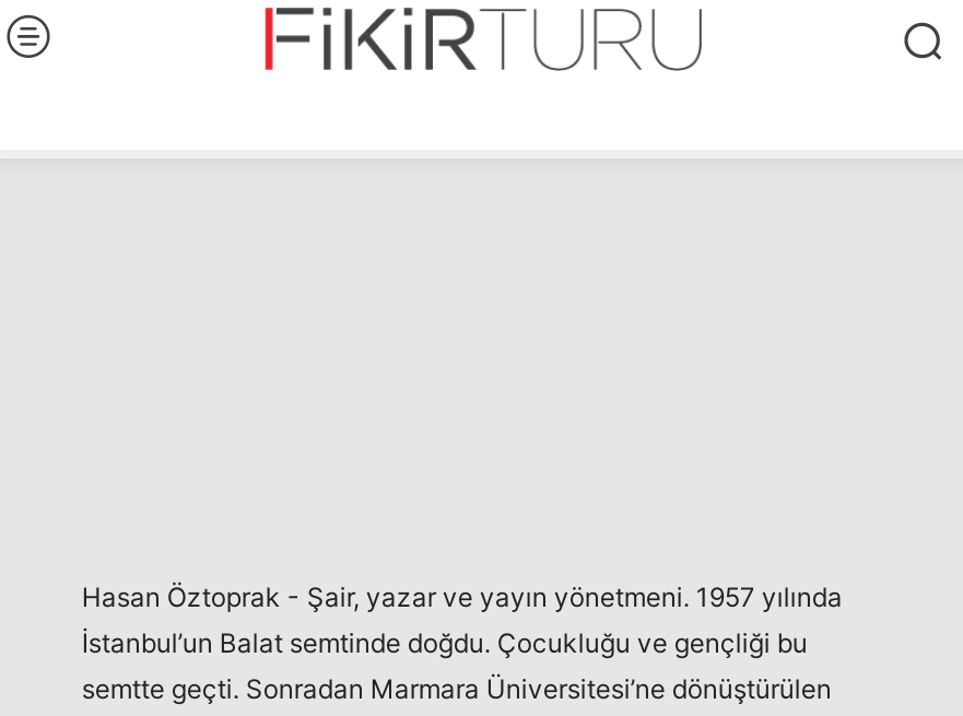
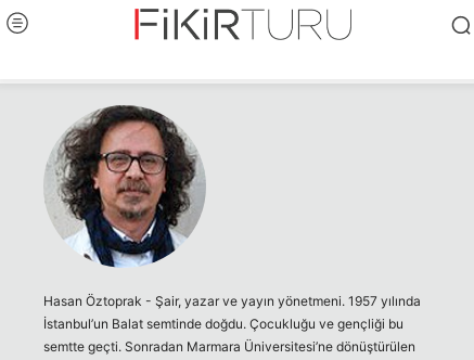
none -> [46,104,206,268] [image]

